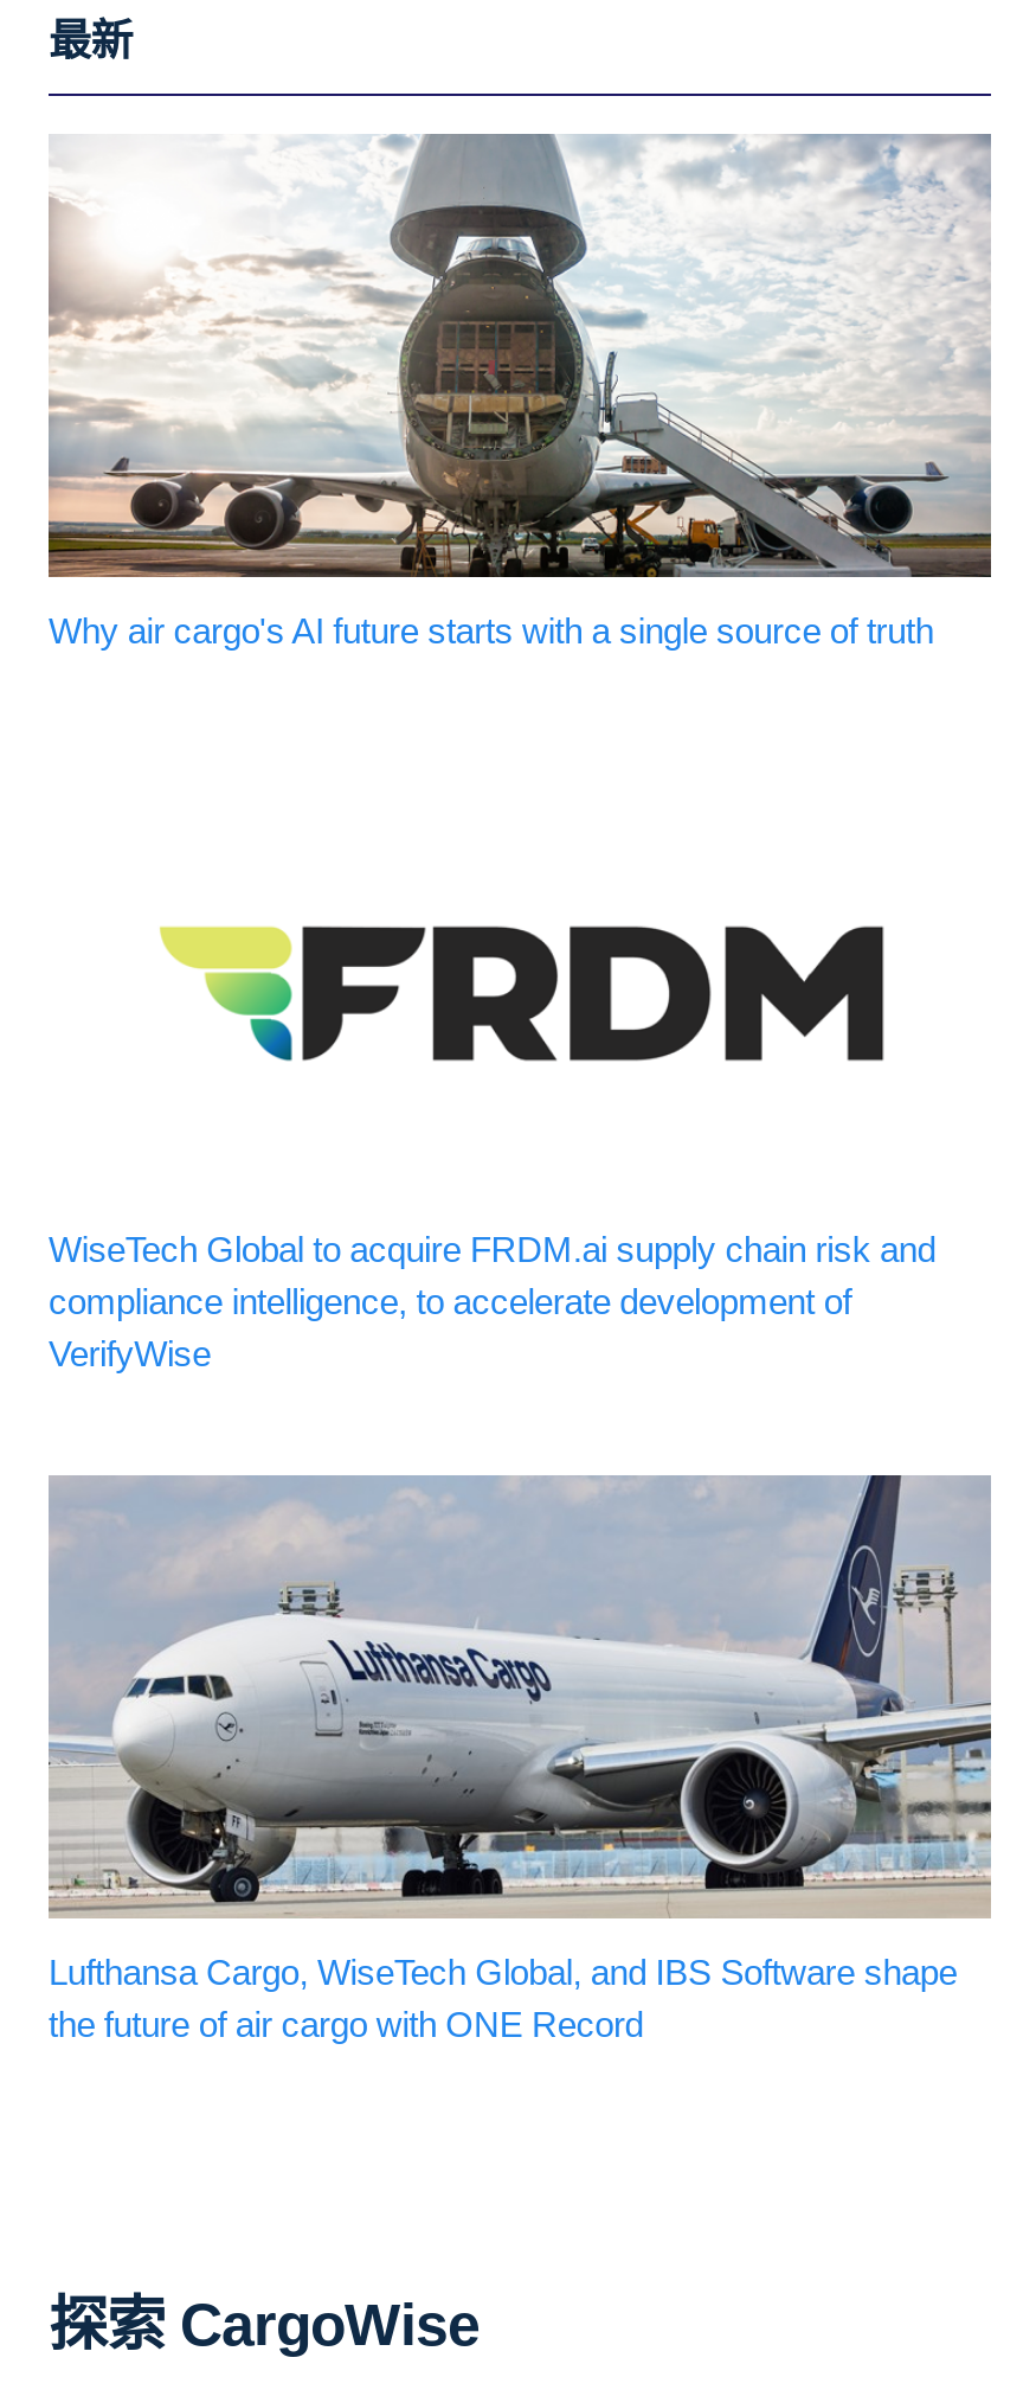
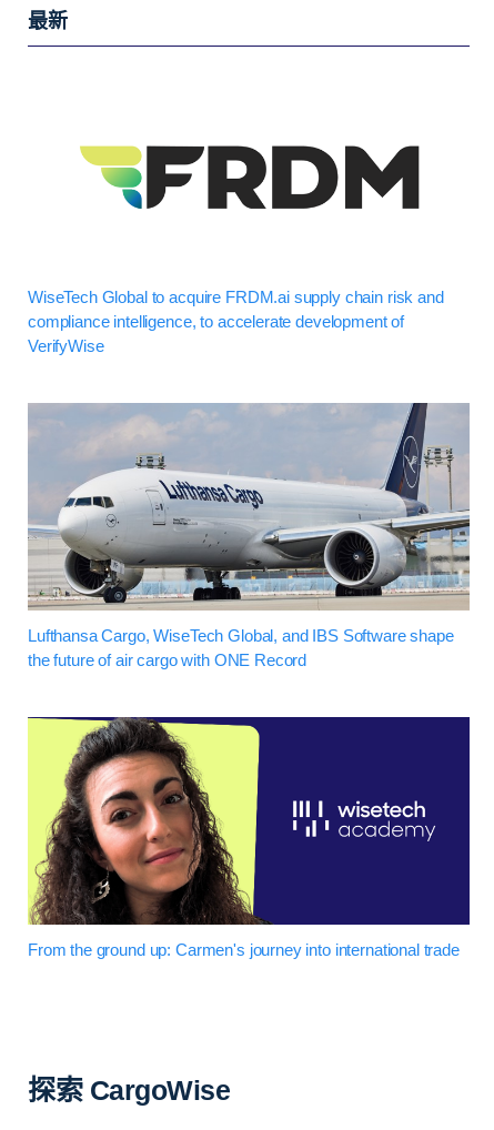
[46,132,993,650] [image] | Why air cargo's AI future starts with a single source of truth -> none
moved [212,968,295,1053] -> [104,165,143,205]: [image]
moved [44,1229,996,2044] -> [26,287,472,669]: [image] | WiseTech Global to acquire FRDM.ai supply chain risk and | compliance intelligence, to accelerate development of | VerifyWise | Lufthansa Cargo, WiseTech Global, and IBS Software shape | the future of air cargo with ONE Record
none -> [27,716,471,959] [image] | From the ground up: Carmen's journey into international trade

